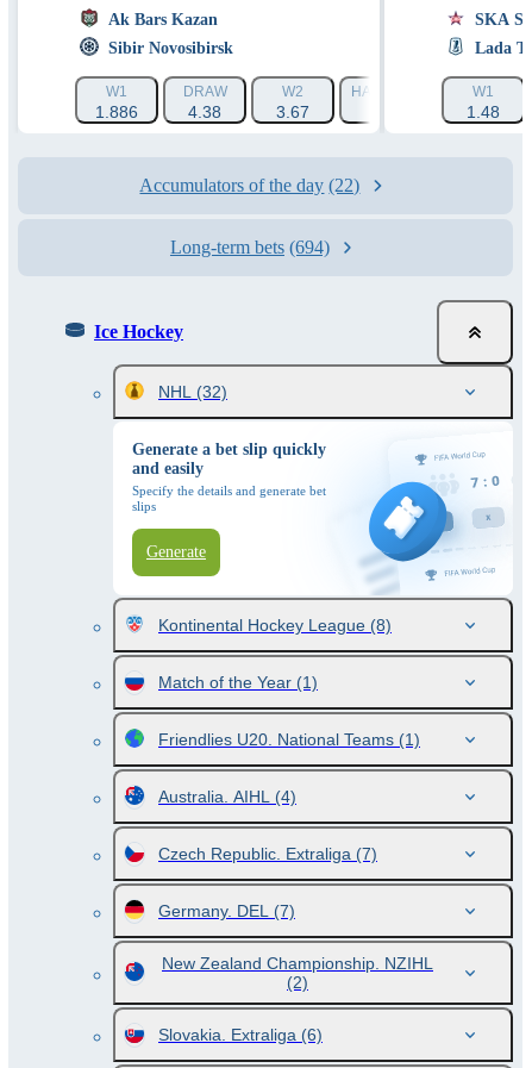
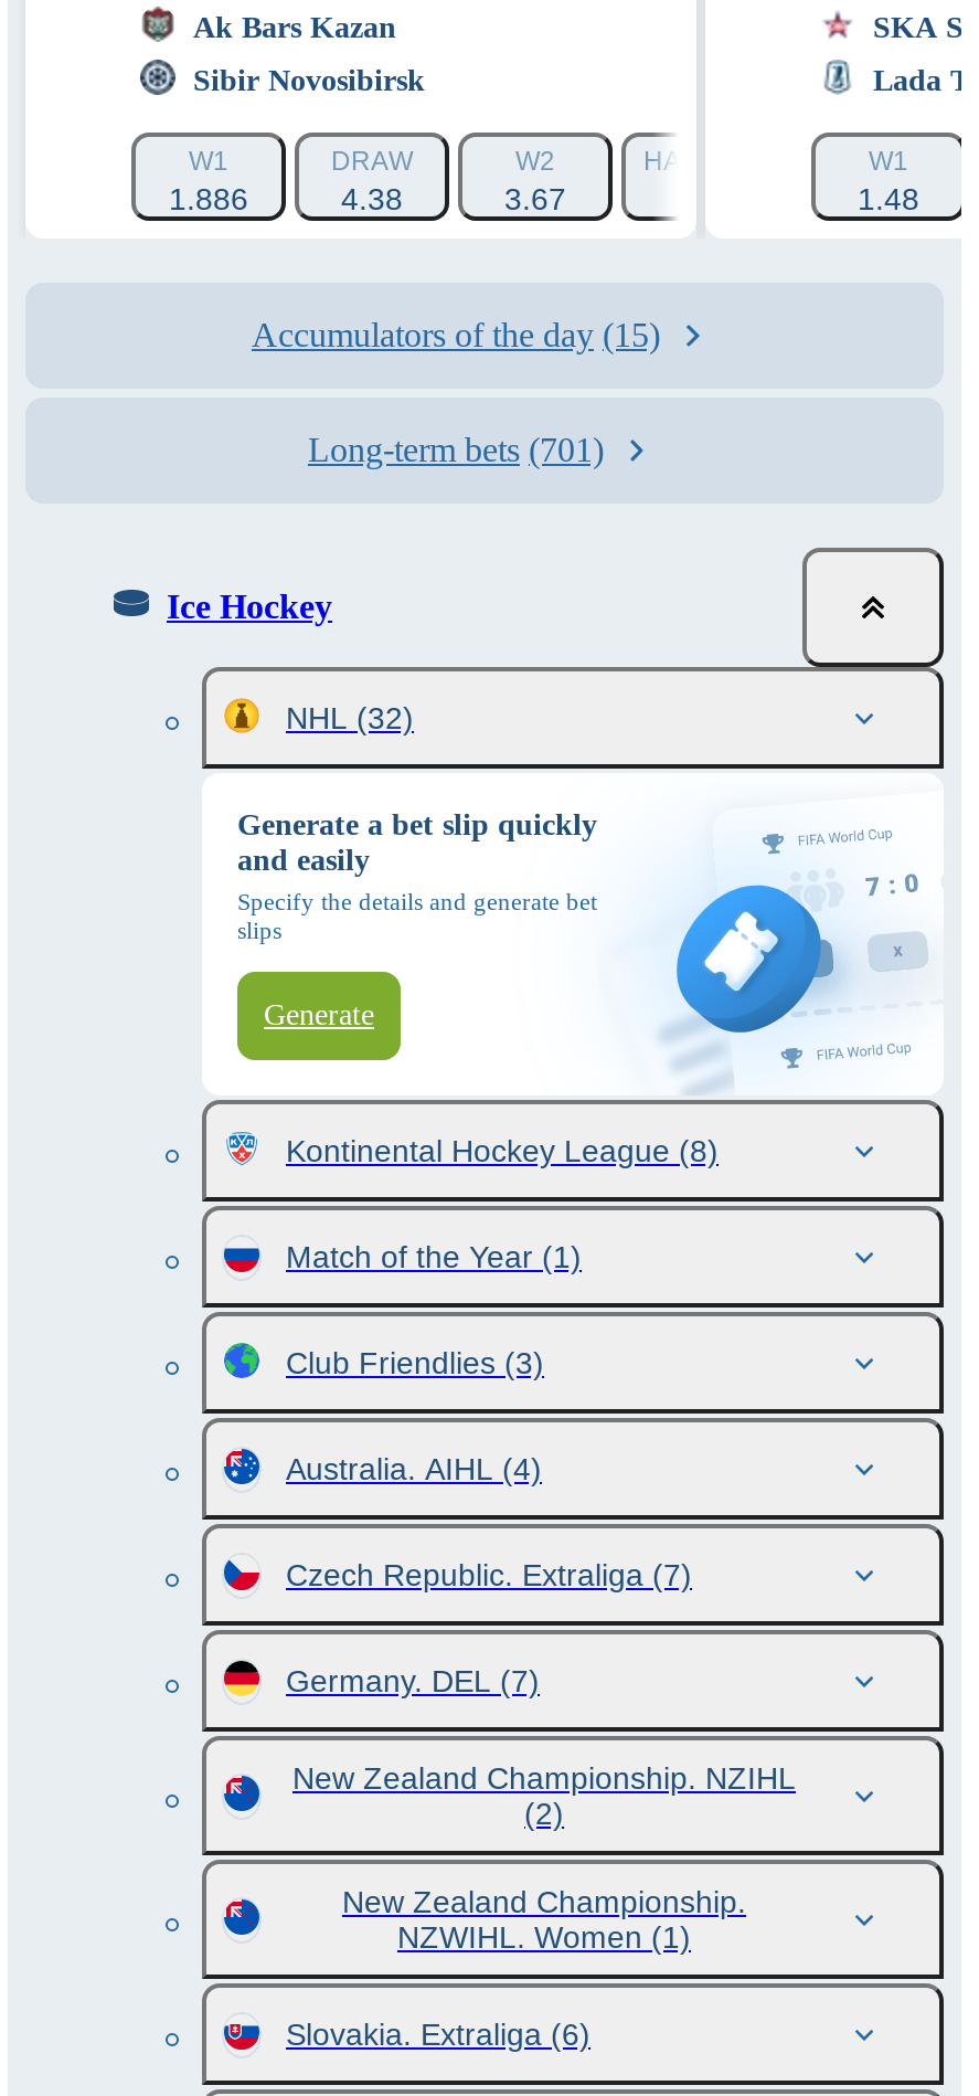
[140,175,360,195] Accumulators of the day (22) -> [252,316,660,353] Accumulators of the day (15)
[170,237,330,257] Long-term bets (694) -> [308,431,604,468] Long-term bets (701)
[158,730,420,749] Friendlies U20. National Teams (1) -> [286,1345,544,1380] Club Friendlies (3)
none -> [342,1884,746,1955] New Zealand Championship. | NZWIHL. Women (1)

